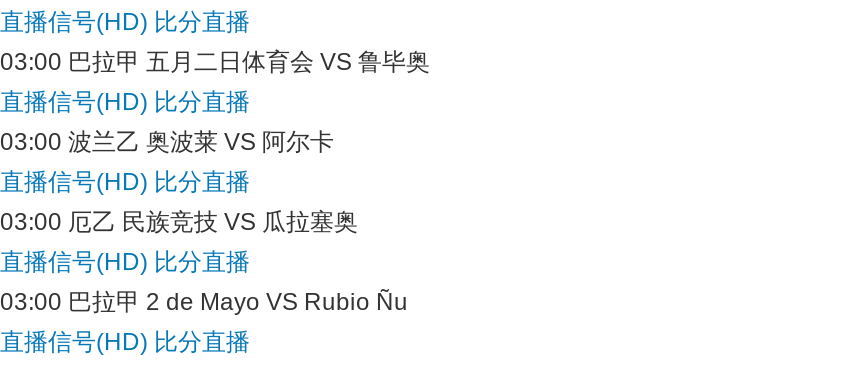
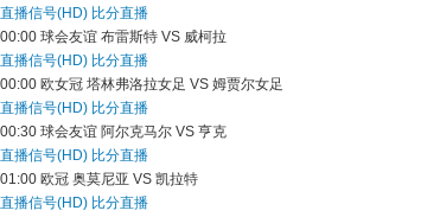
[0,48,430,76] 03:00 巴拉甲五月二日体育会 VS 鲁毕奥 -> [0,28,227,45] 00:00 球会友谊布雷斯特 VS 威柯拉
[0,128,334,156] 03:00 波兰乙奥波莱 VS 阿尔卡 -> [0,76,283,92] 00:00 欧女冠塔林弗洛拉女足 VS 姆贾尔女足
[0,208,358,236] 03:00 厄乙民族竞技 VS 瓜拉塞奥 -> [0,123,227,140] 00:30 球会友谊阿尔克马尔 VS 亨克
[0,288,408,316] 03:00 巴拉甲2 de Mayo VS Rubio Ñu -> [0,171,198,187] 01:00 欧冠奥莫尼亚 VS 凯拉特

